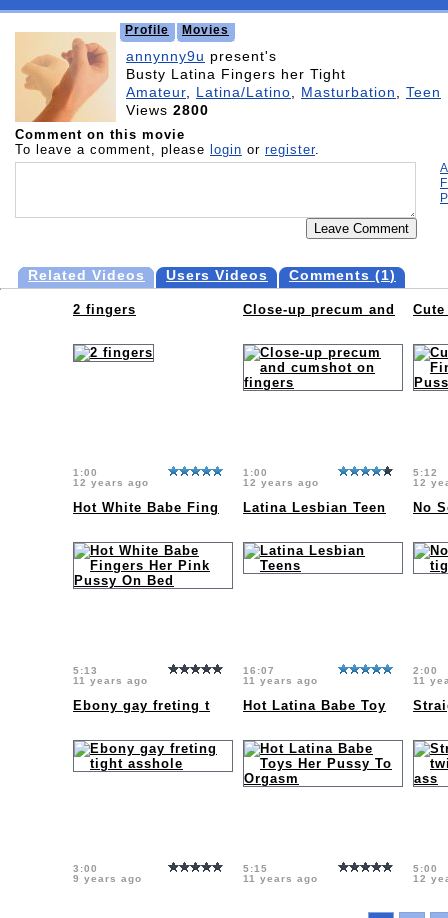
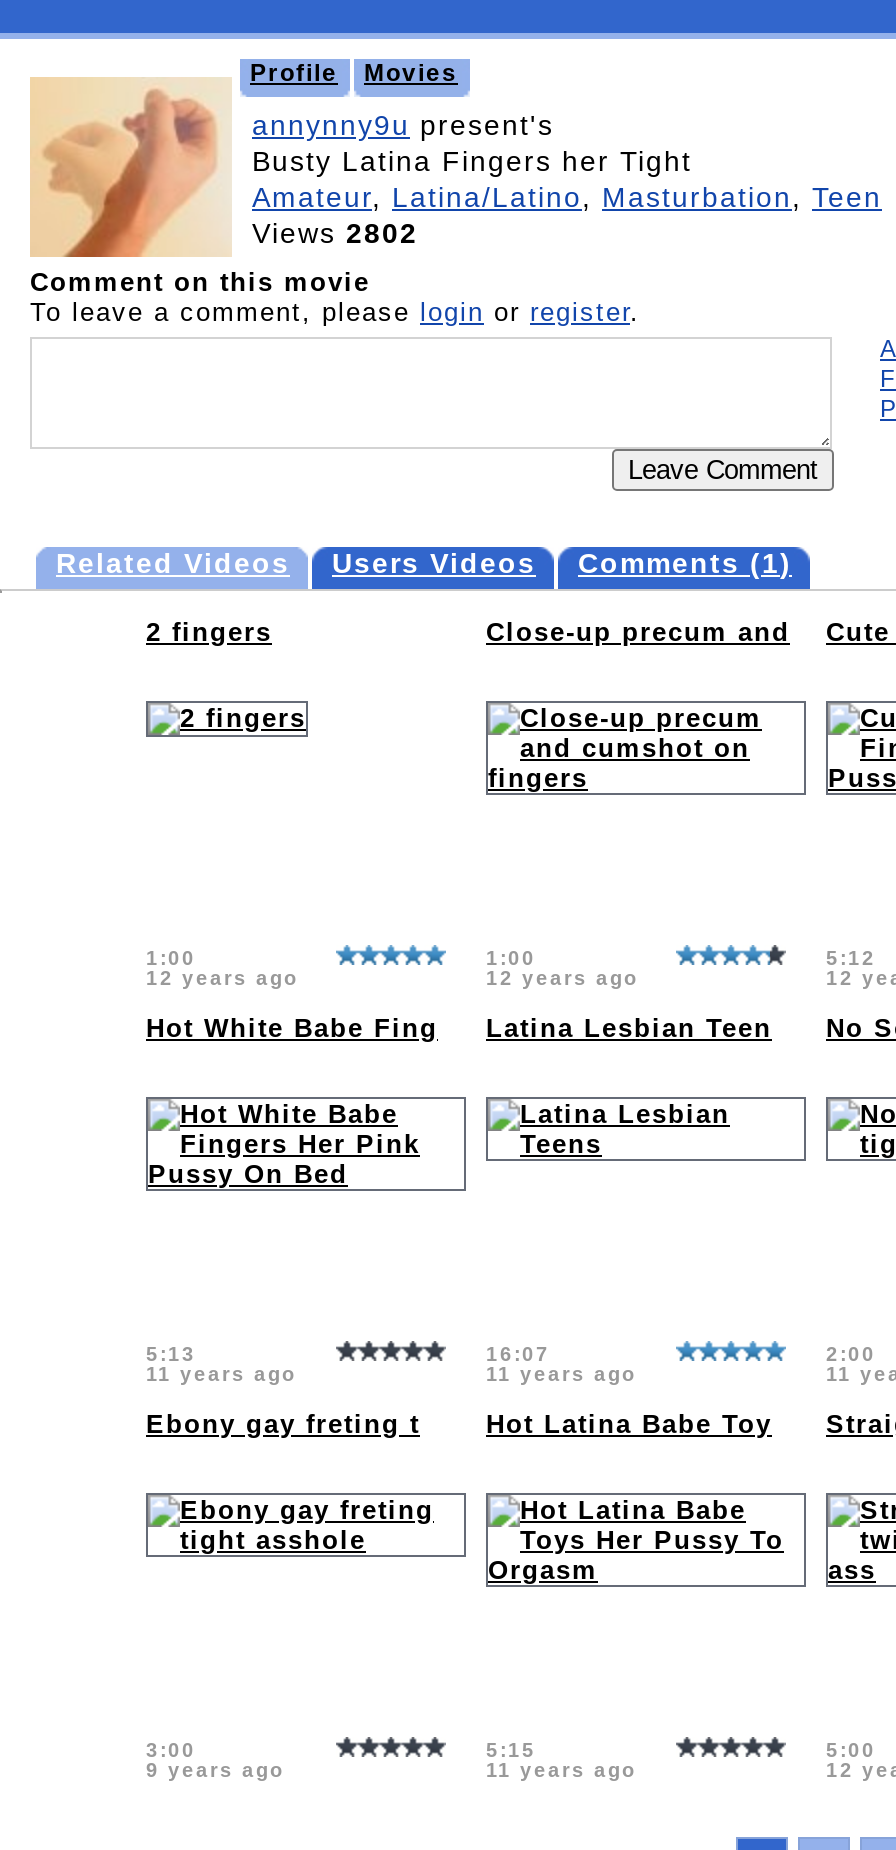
[126,102,209,118] Views 2800 -> [252,217,418,249] Views 2802

